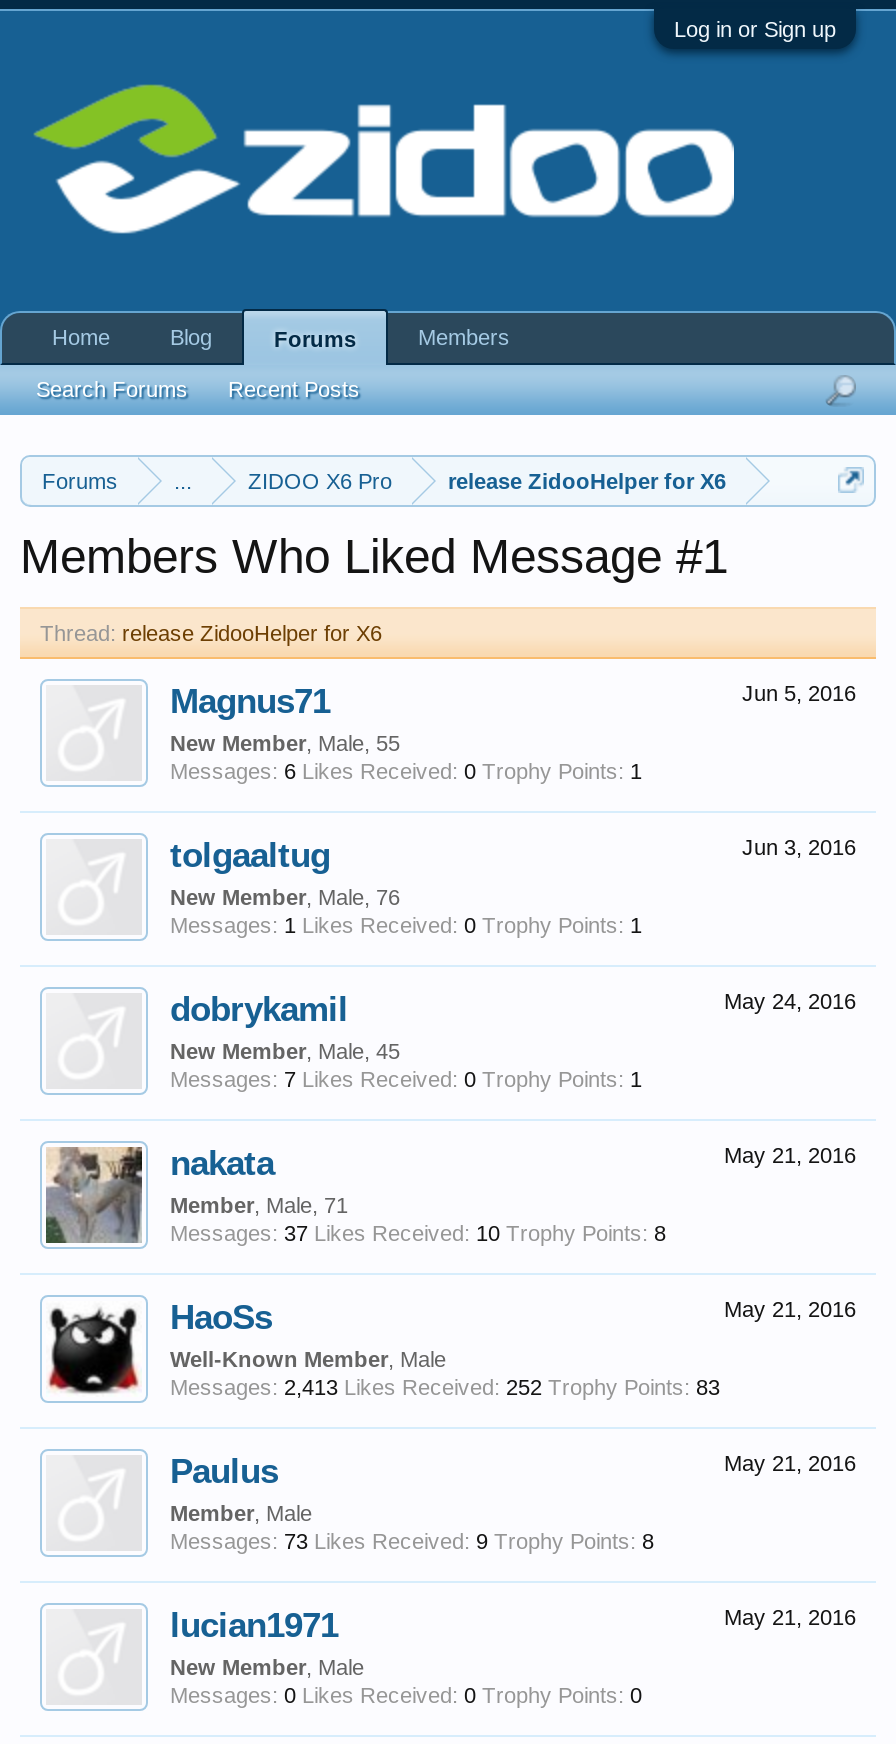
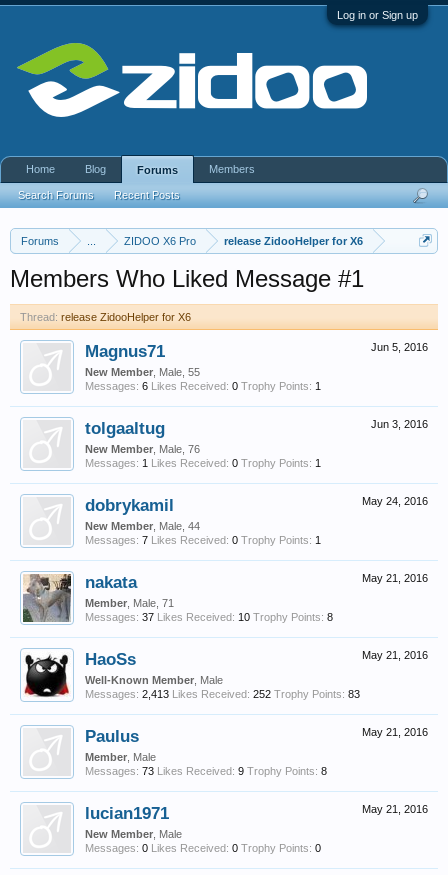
[170,1039,400,1063] New Member, Male, 45 -> [85,520,200,532] New Member, Male, 44

